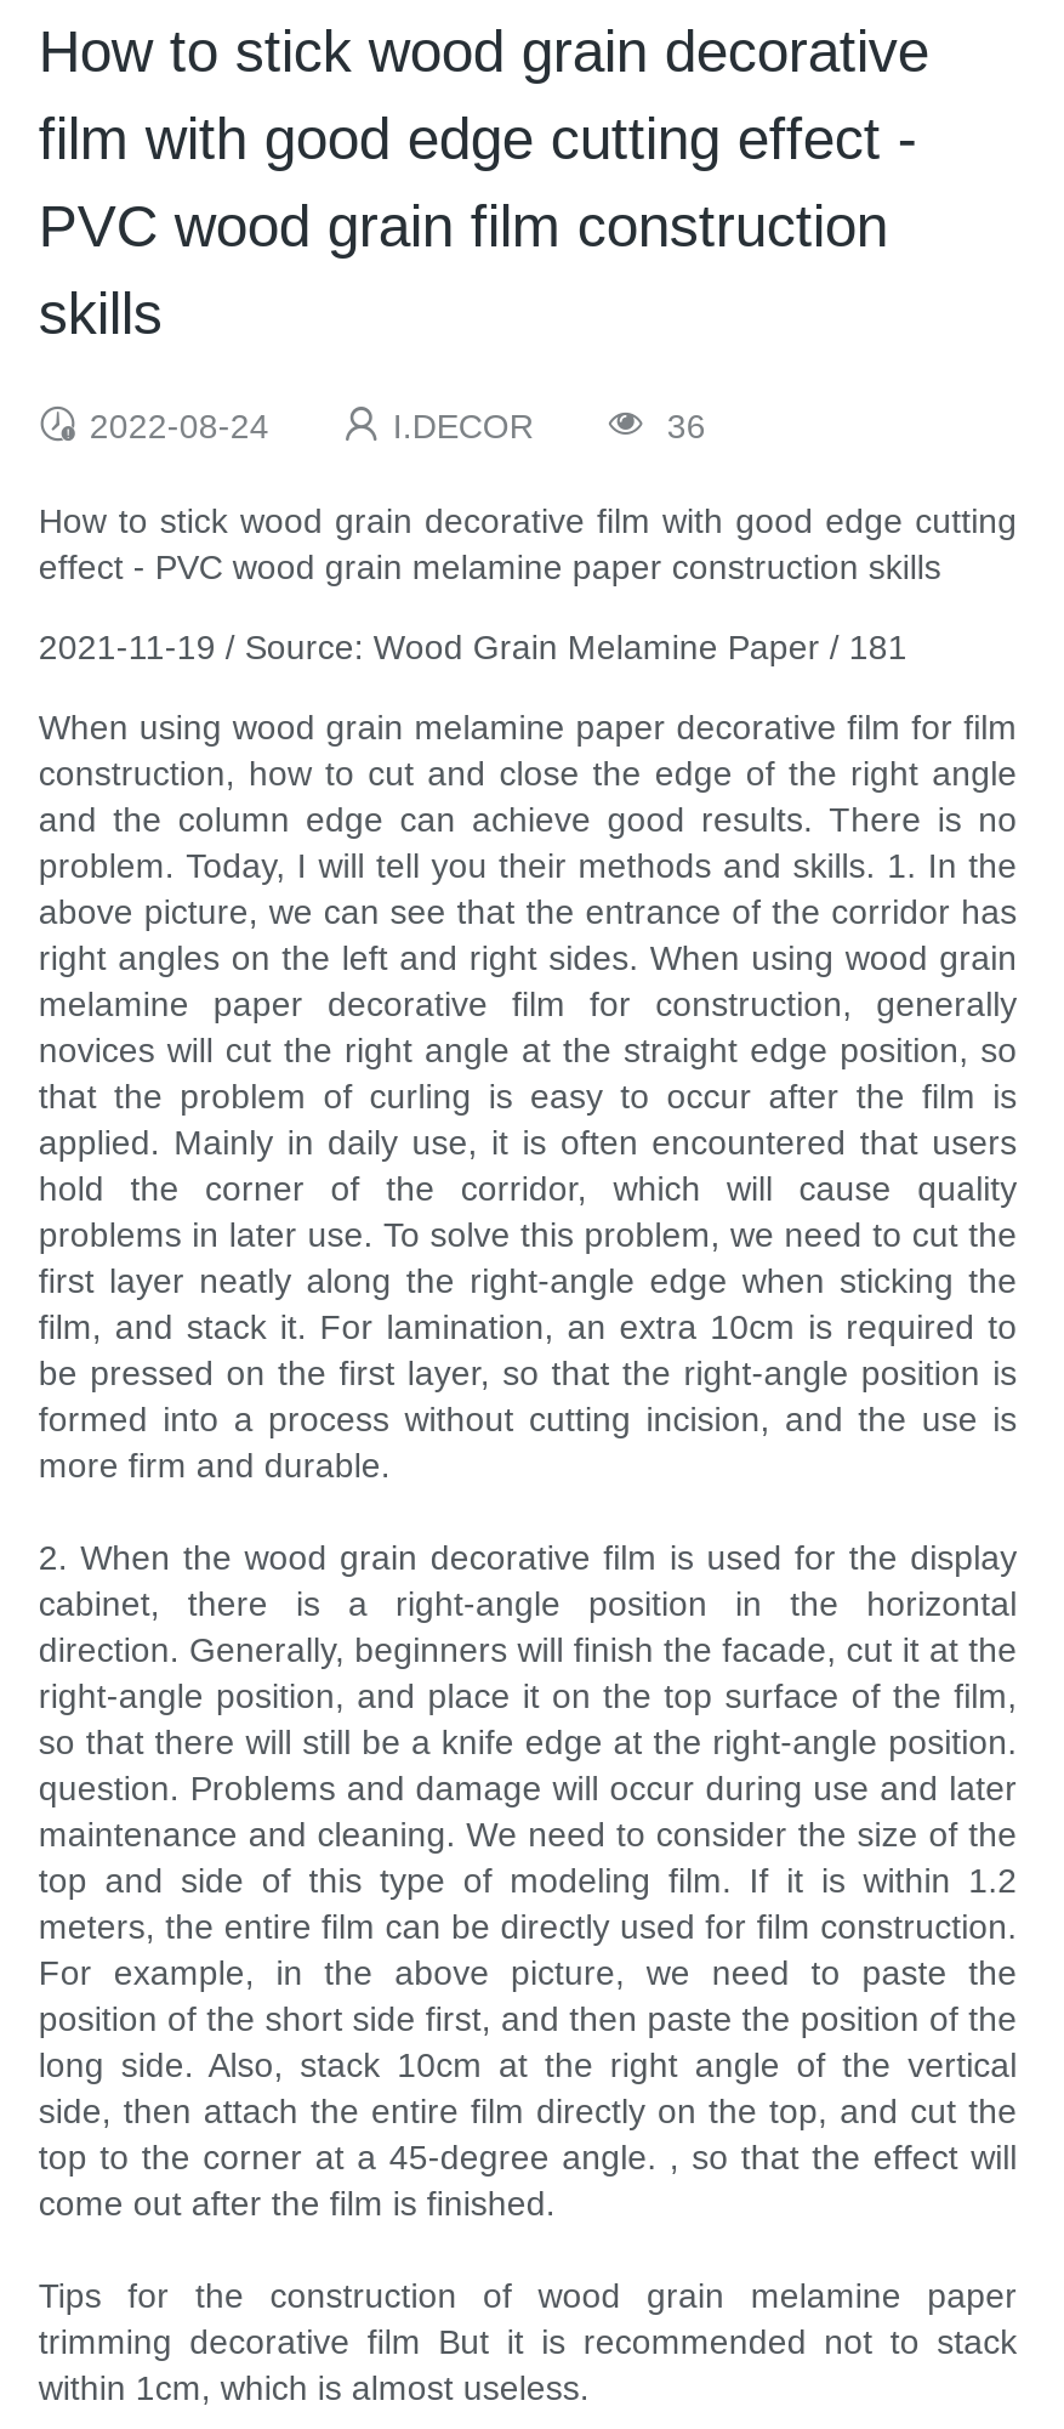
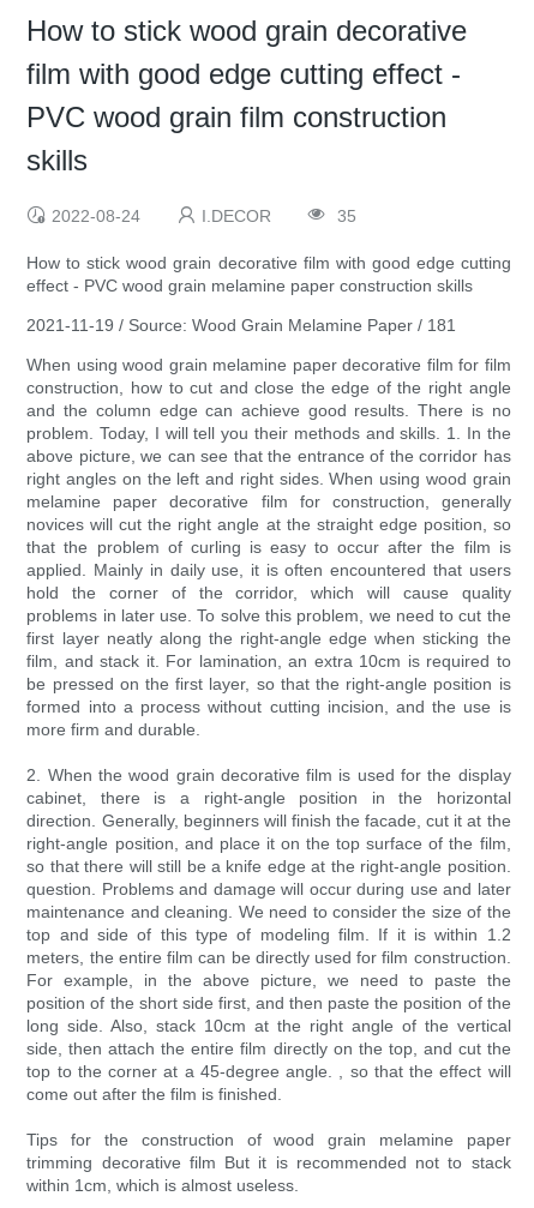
[667,408,706,446] 36 -> [338,207,357,226] 35

